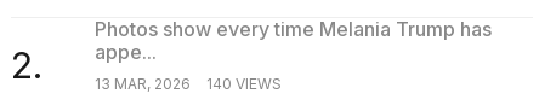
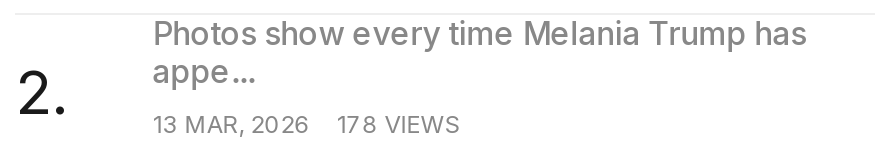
[94,75,281,93] 13 MAR, 2026 140 VIEWS -> [153,109,461,139] 13 MAR, 2026 178 VIEWS

